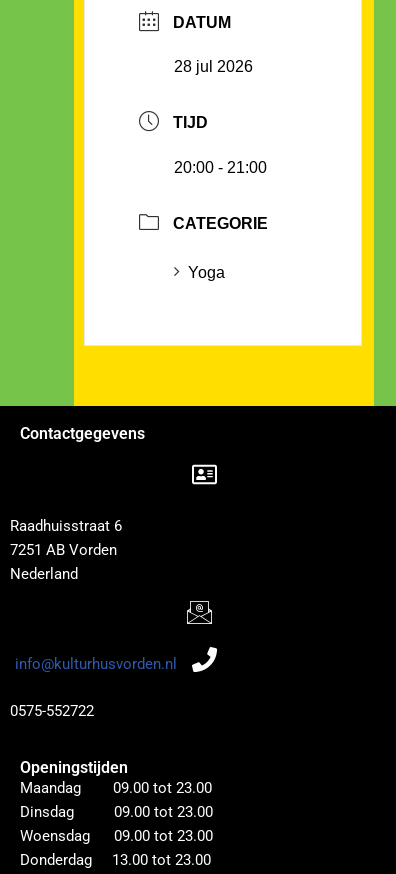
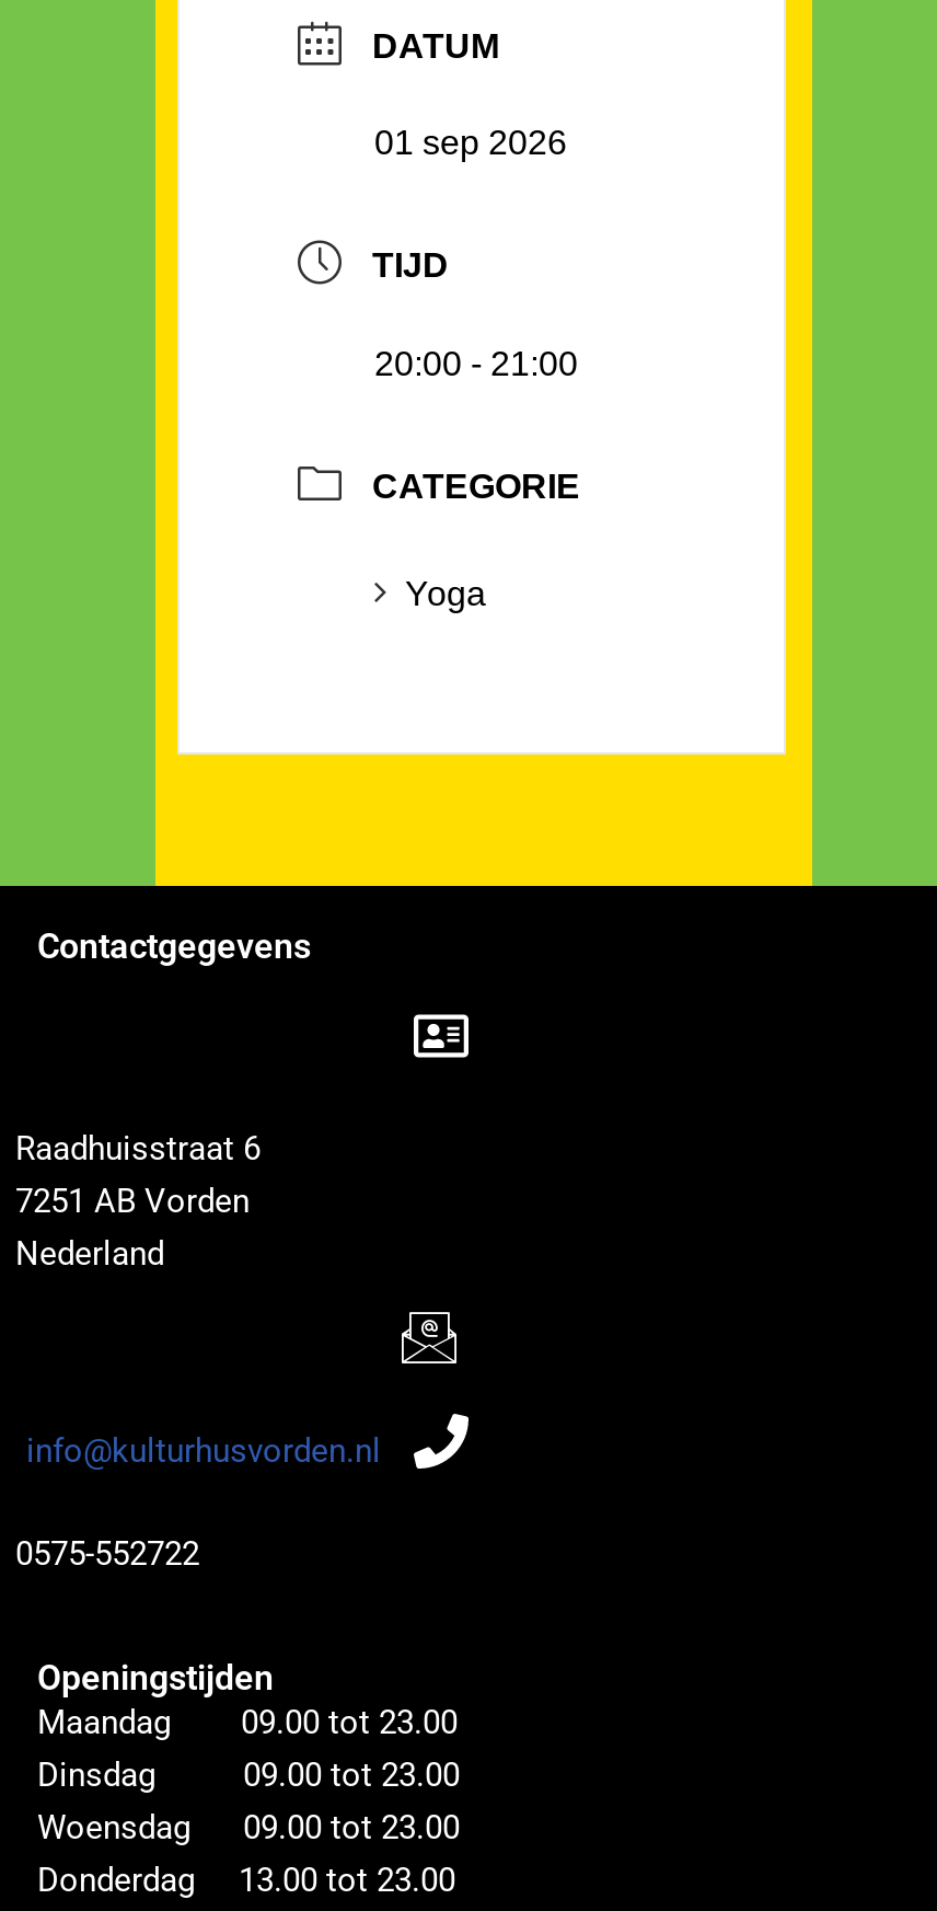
[174,58,253,75] 28 jul 2026 -> [374,123,567,161] 01 sep 2026

